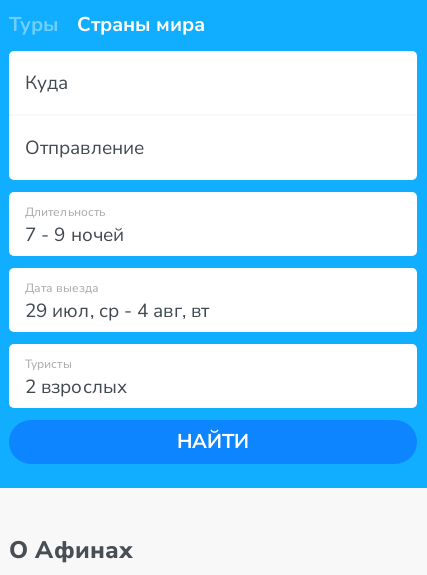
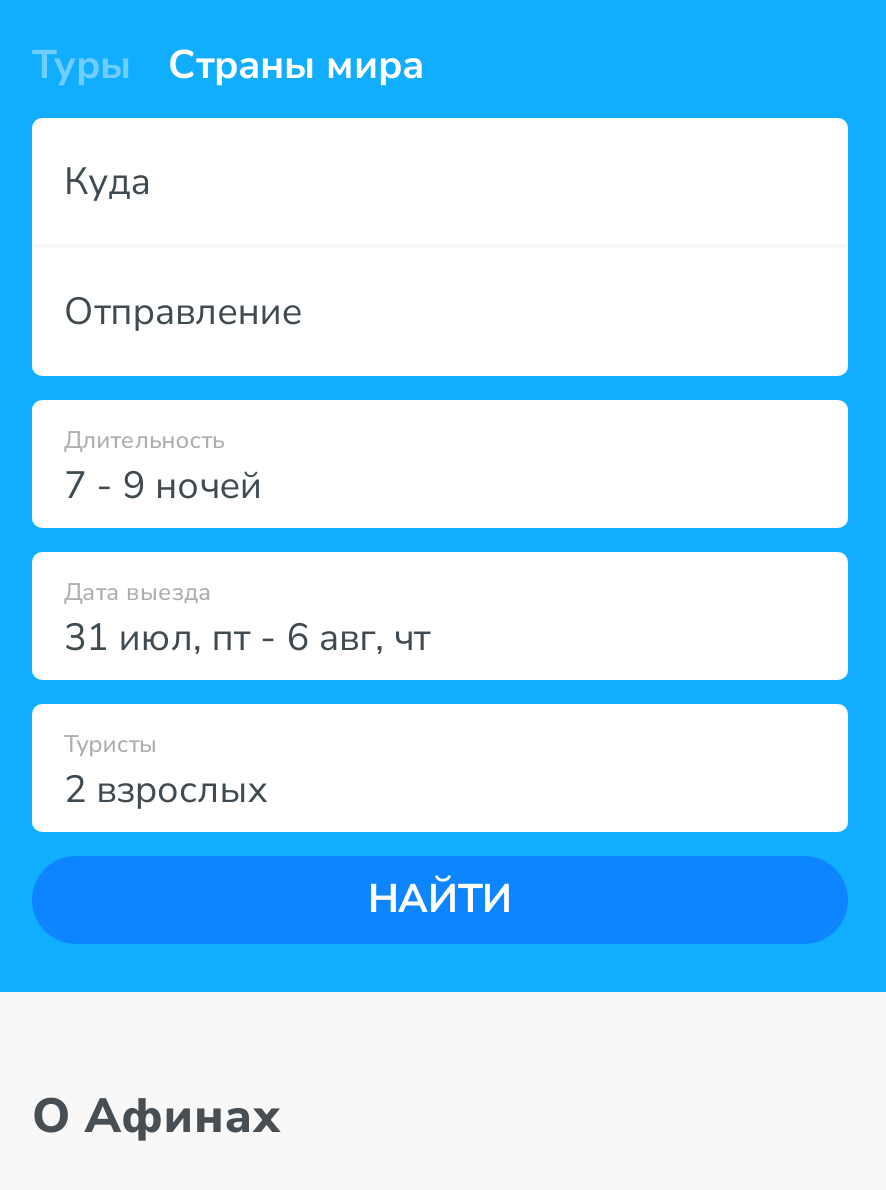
[25,298,209,324] 29 июл, ср - 4 авг, вт -> [64,612,430,664] 31 июл, пт - 6 авг, чт

